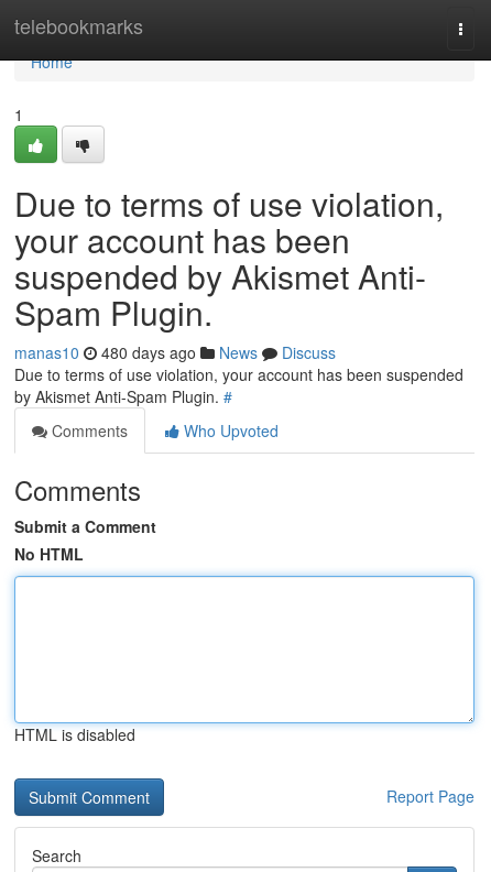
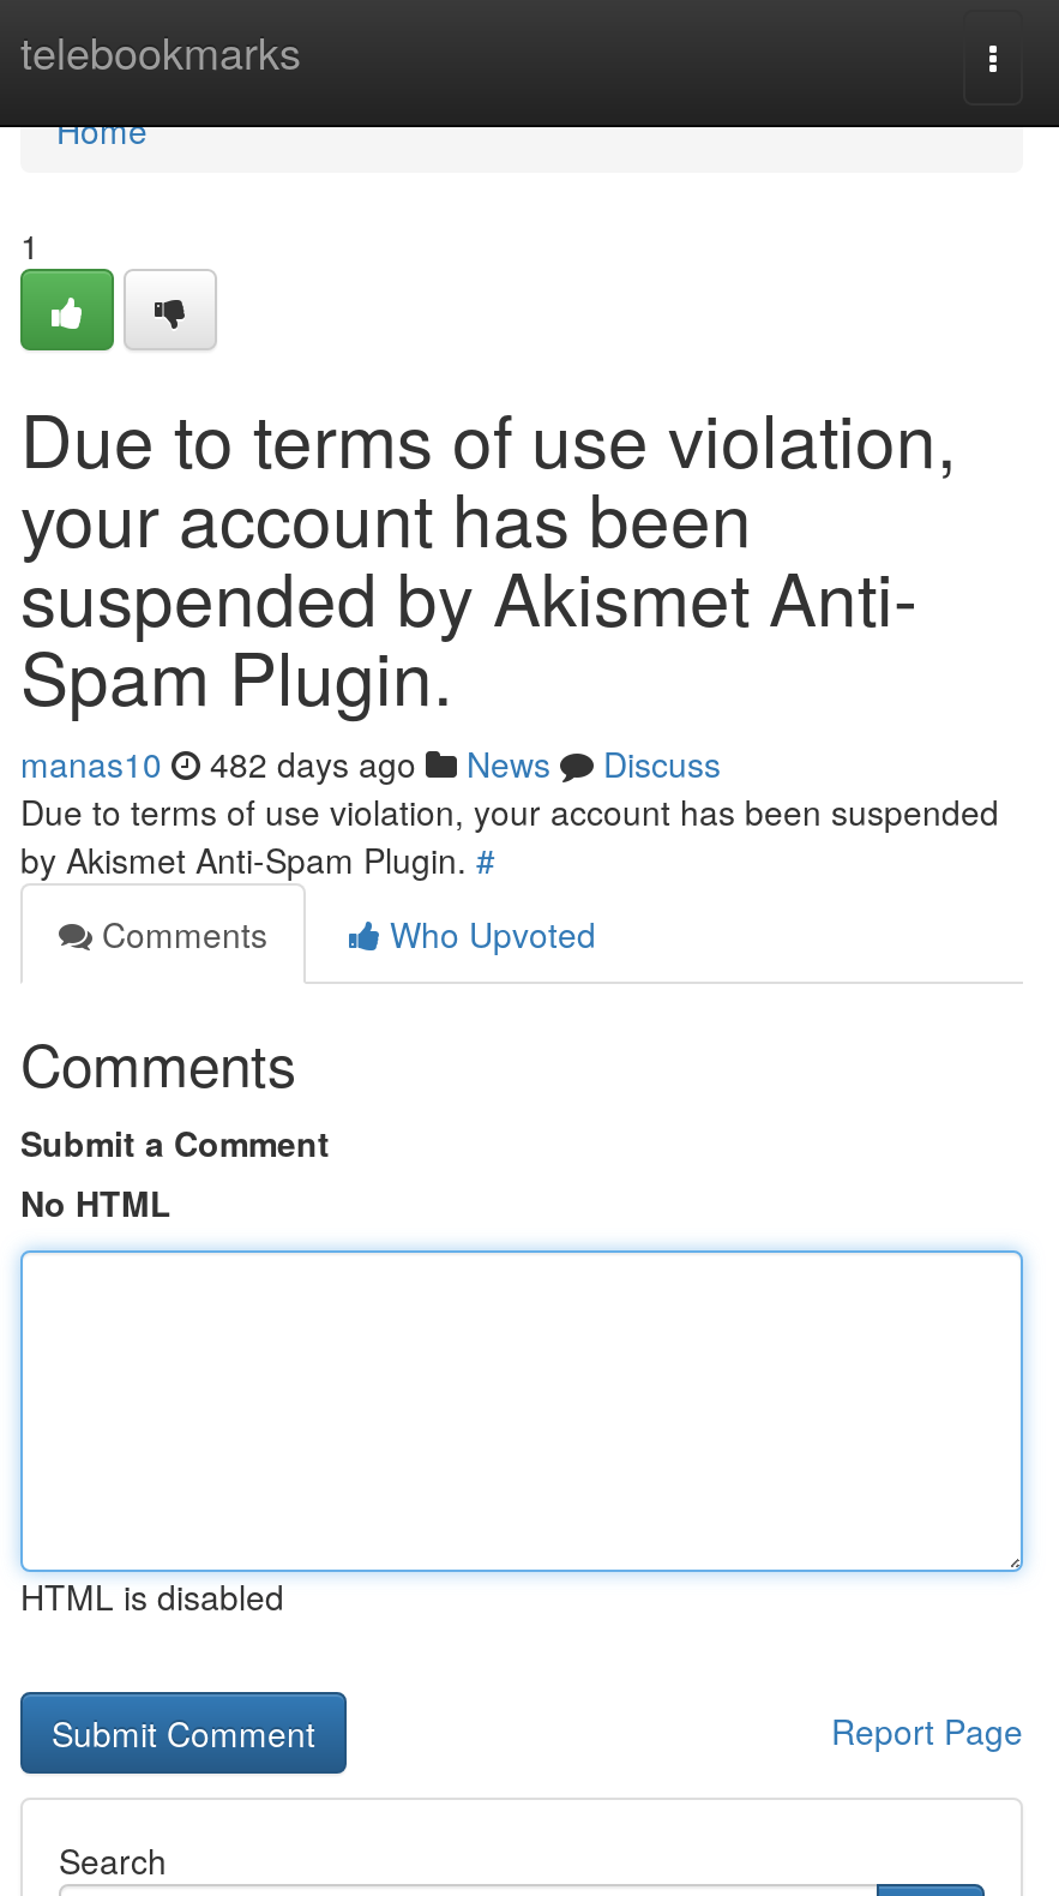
[14,341,336,363] manas10 480 days ago News Discuss -> [20,739,721,787] manas10 482 days ago News Discuss

